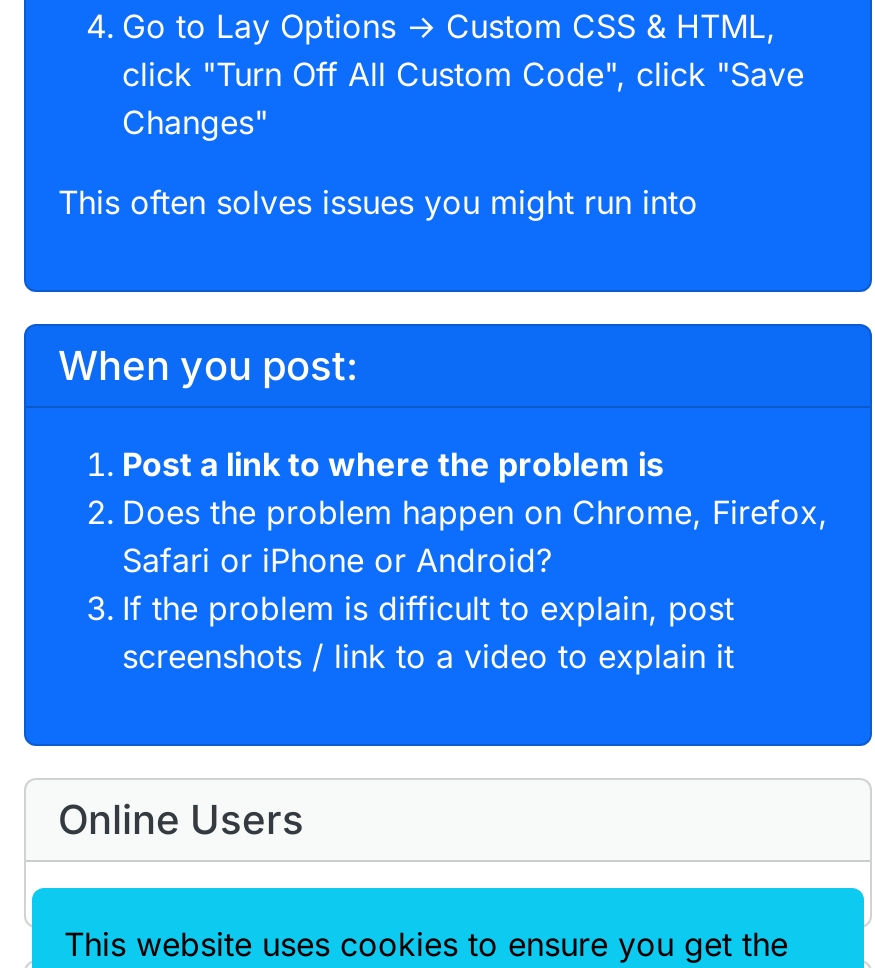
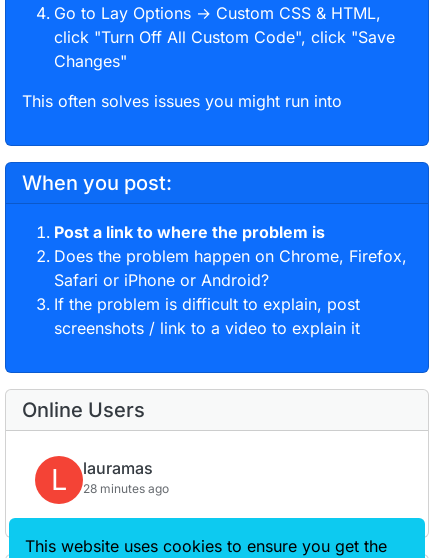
none -> [51,458,169,497] L | lauramas | 28 minutes ago

